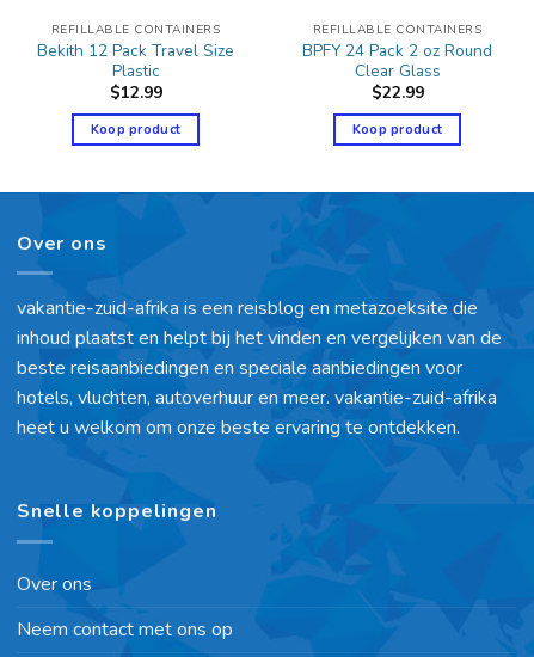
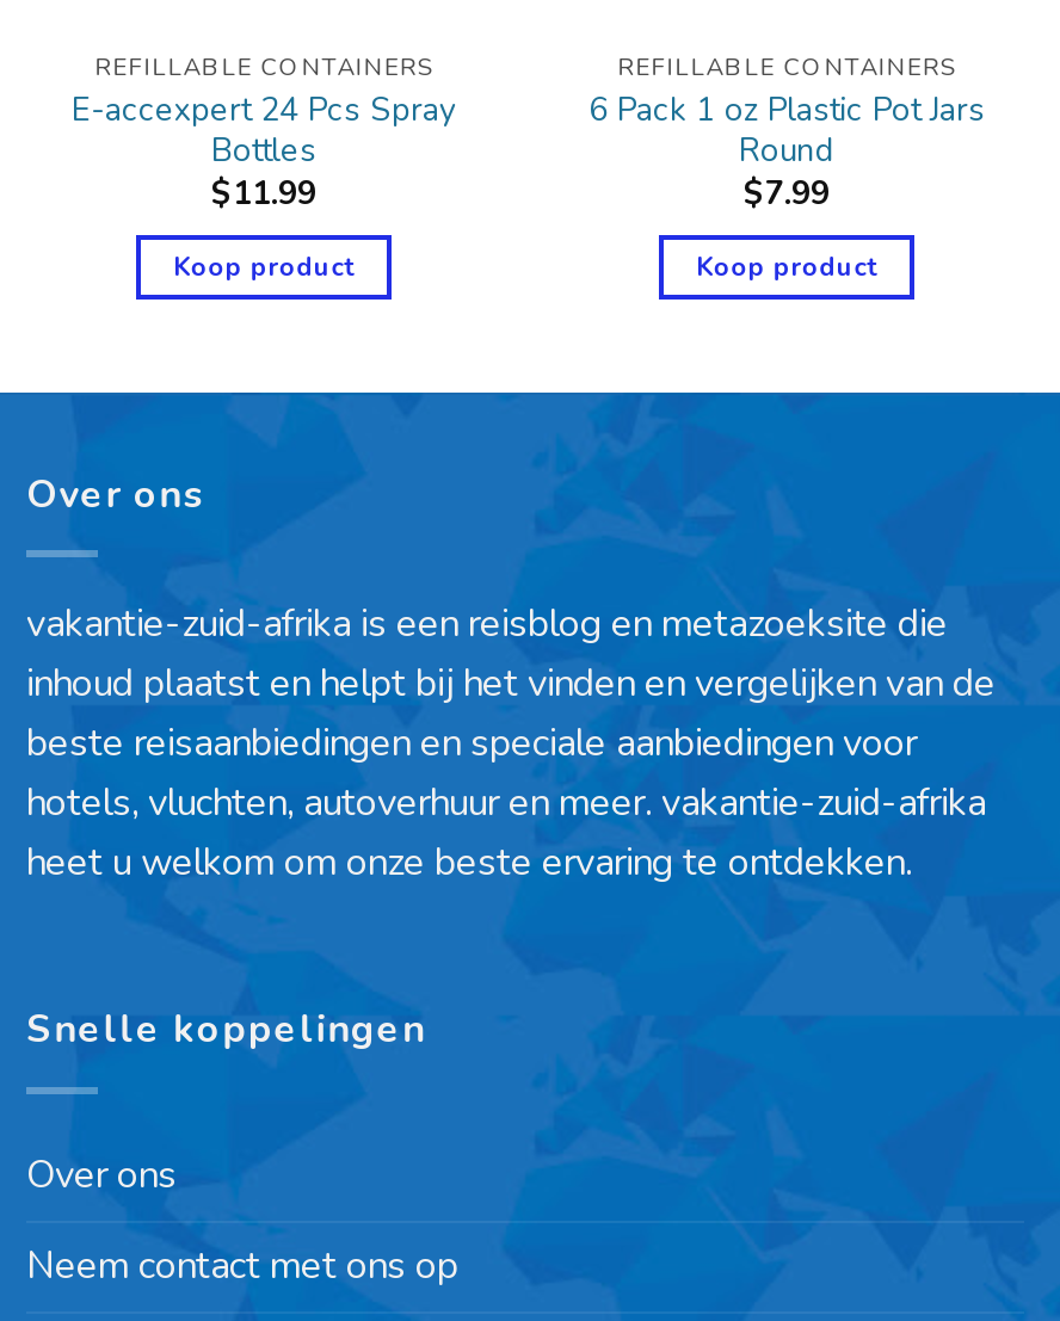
[37,39,234,104] Bekith 12 Pack Travel Size | Plastic | $12.99 -> [72,87,456,216] E-accexpert 24 Pcs Spray | Bottles | $11.99
[302,39,492,104] BPFY 24 Pack 2 oz Round | Clear Glass | $22.99 -> [588,87,985,216] 6 Pack 1 oz Plastic Pot Jars | Round | $7.99

